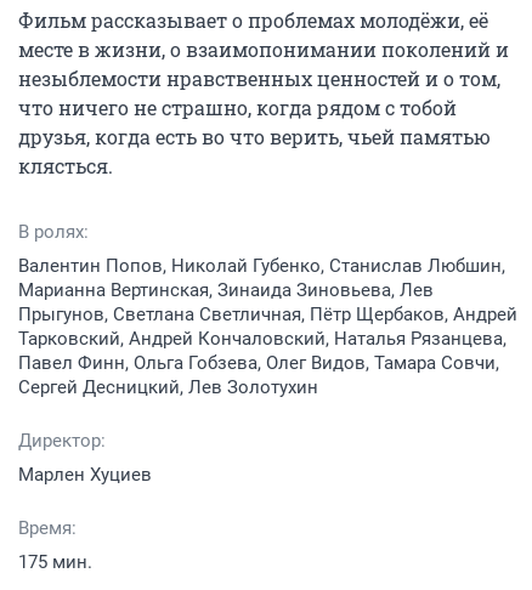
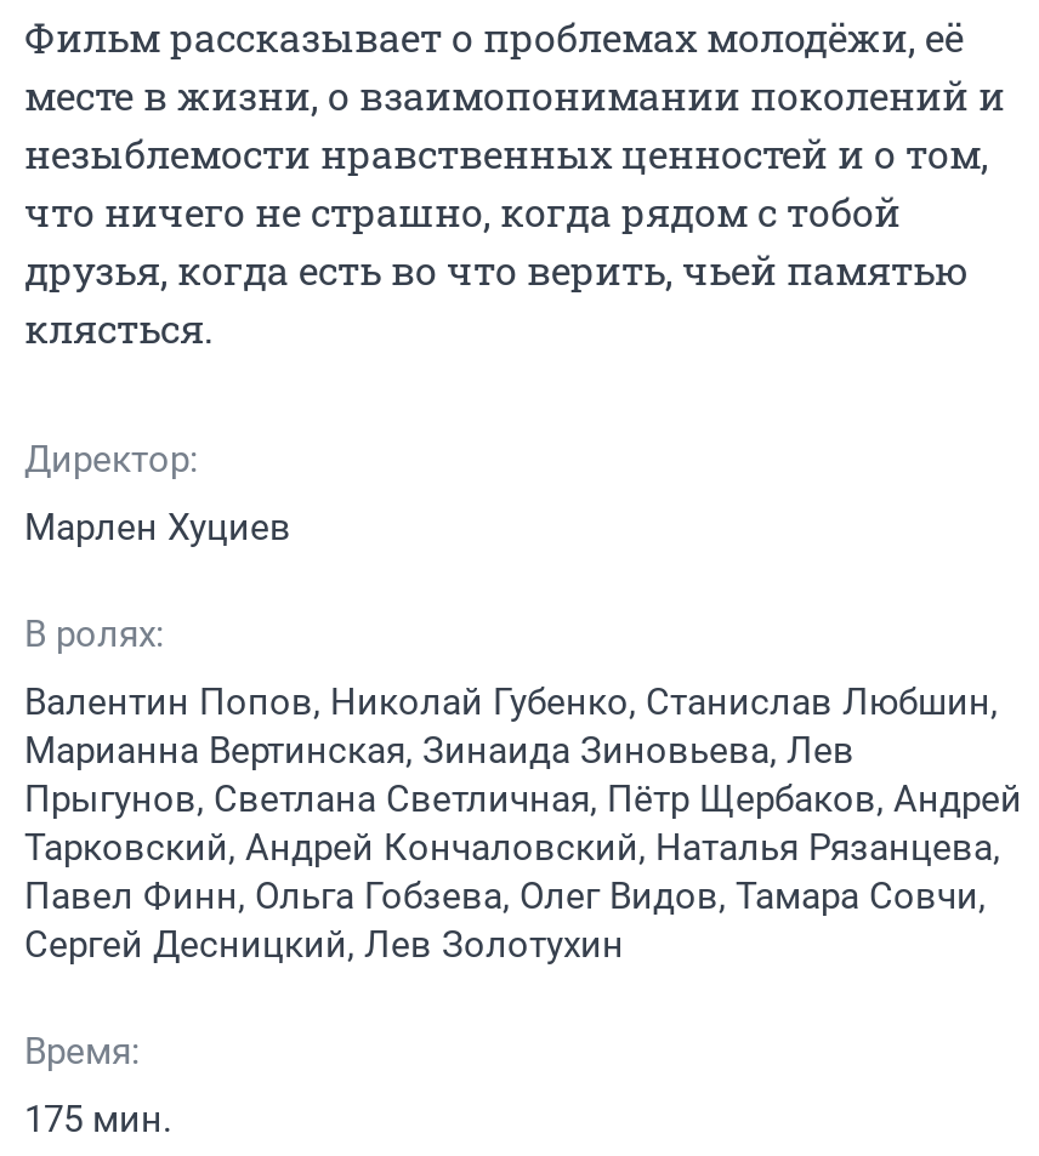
moved [18,221,517,399] -> [24,614,1022,968]: В ролях: | Валентин Попов, Николай Губенко, Станислав Любшин, | Марианна Вертинская, Зинаида Зиновьева, Лев | Прыгунов, Светлана Светличная, Пётр Щербаков, Андрей | Тарковский, Андрей Кончаловский, Наталья Рязанцева, | Павел Финн, Ольга Гобзева, Олег Видов, Тамара Совчи, | Сергей Десницкий, Лев Золотухин
moved [18,430,152,486] -> [24,439,291,550]: Директор: | Марлен Хуциев

